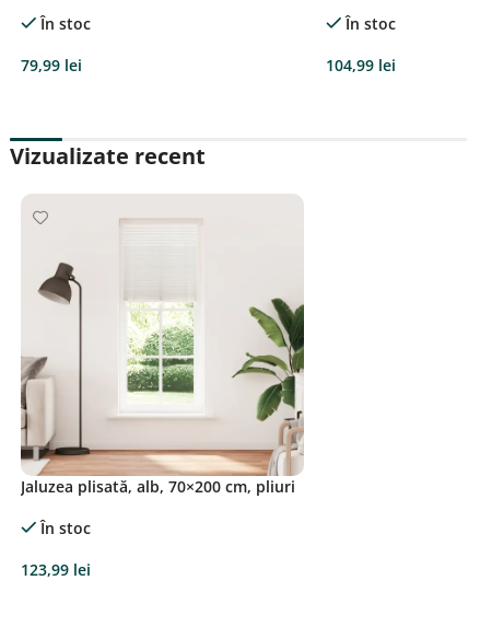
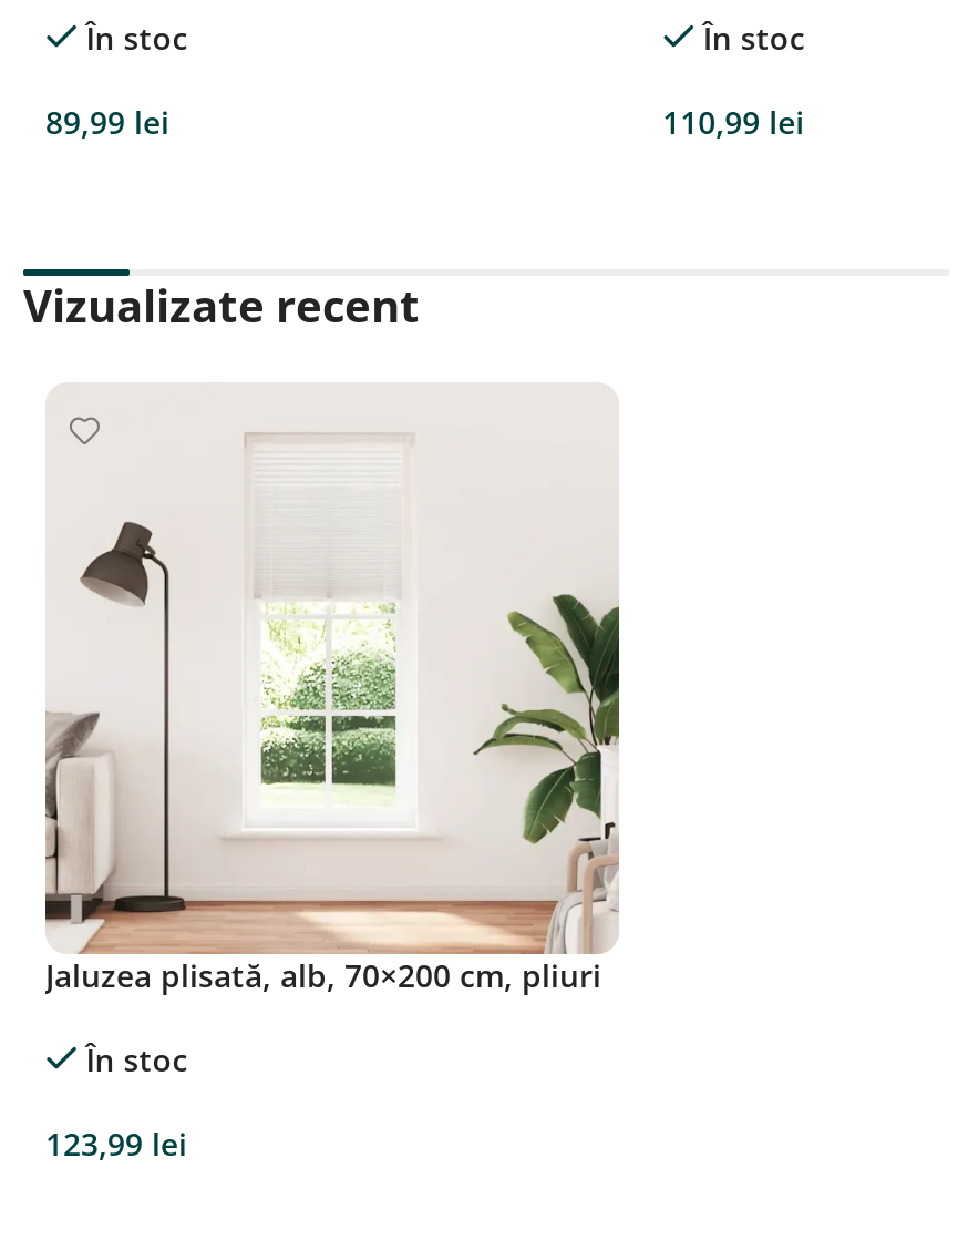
[21,55,82,76] 79,99 lei -> [45,102,169,144] 89,99 lei
[326,55,395,76] 104,99 lei -> [663,102,804,144] 110,99 lei

